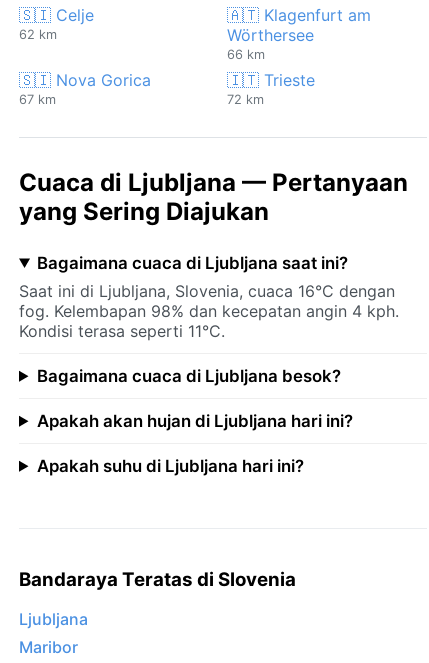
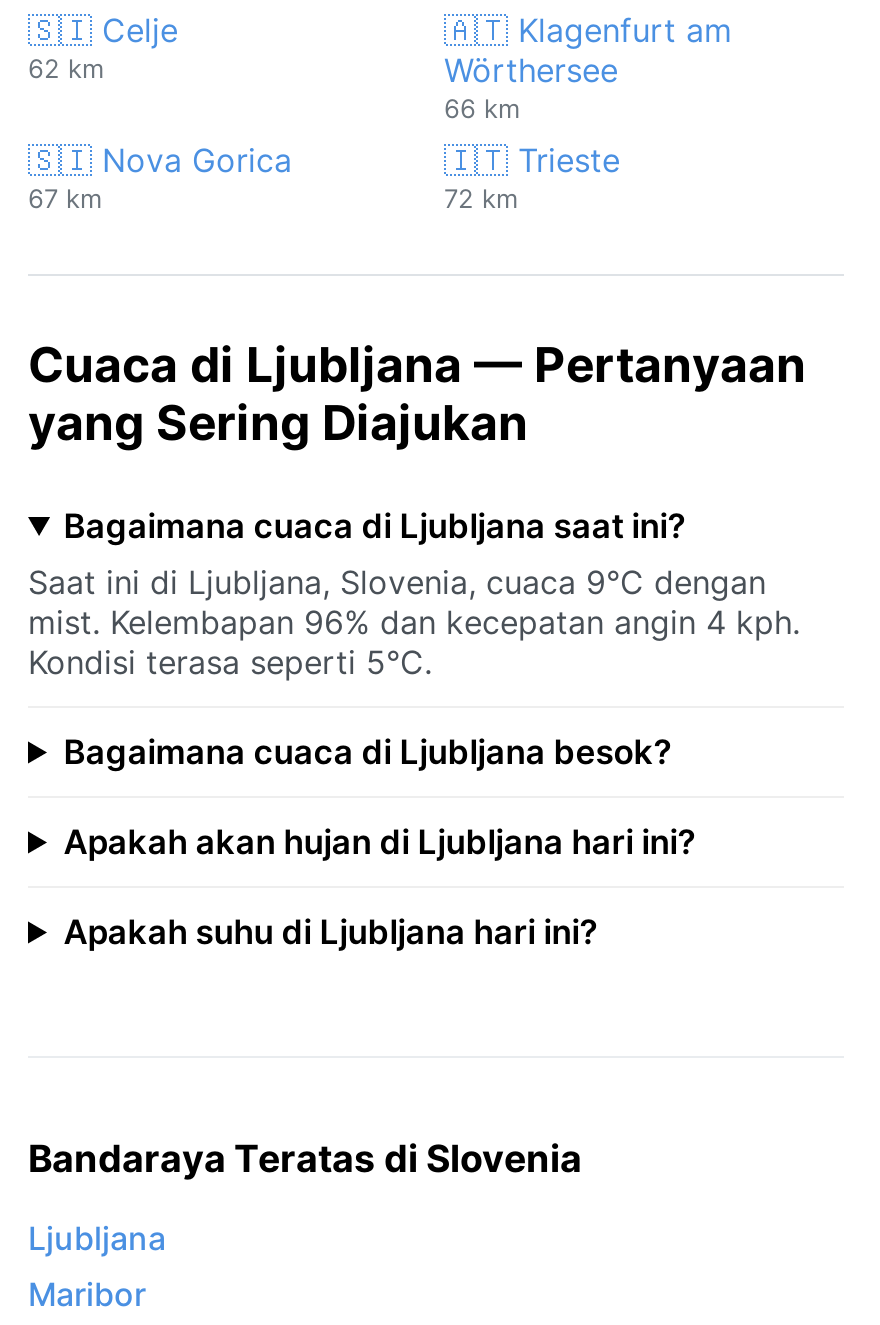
[19,281,395,301] Saat ini di Ljubljana, Slovenia, cuaca 16°C dengan -> [28,562,766,602] Saat ini di Ljubljana, Slovenia, cuaca 9°C dengan
[19,301,399,321] fog. Kelembapan 98% dan kecepatan angin 4 kph. -> [28,602,800,642] mist. Kelembapan 96% dan kecepatan angin 4 kph.
[19,321,225,341] Kondisi terasa seperti 11°C. -> [28,642,432,682] Kondisi terasa seperti 5°C.

